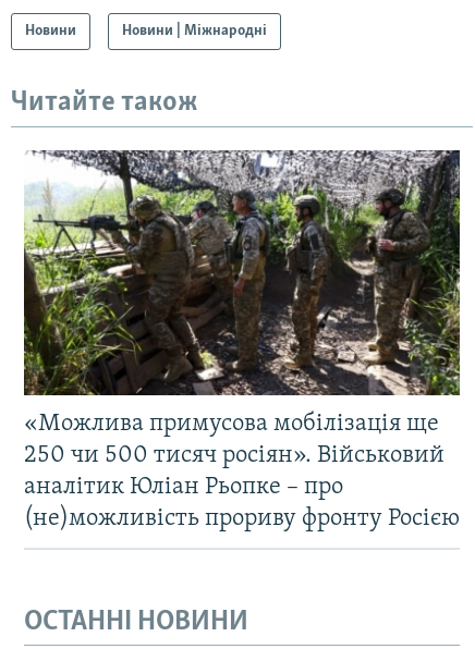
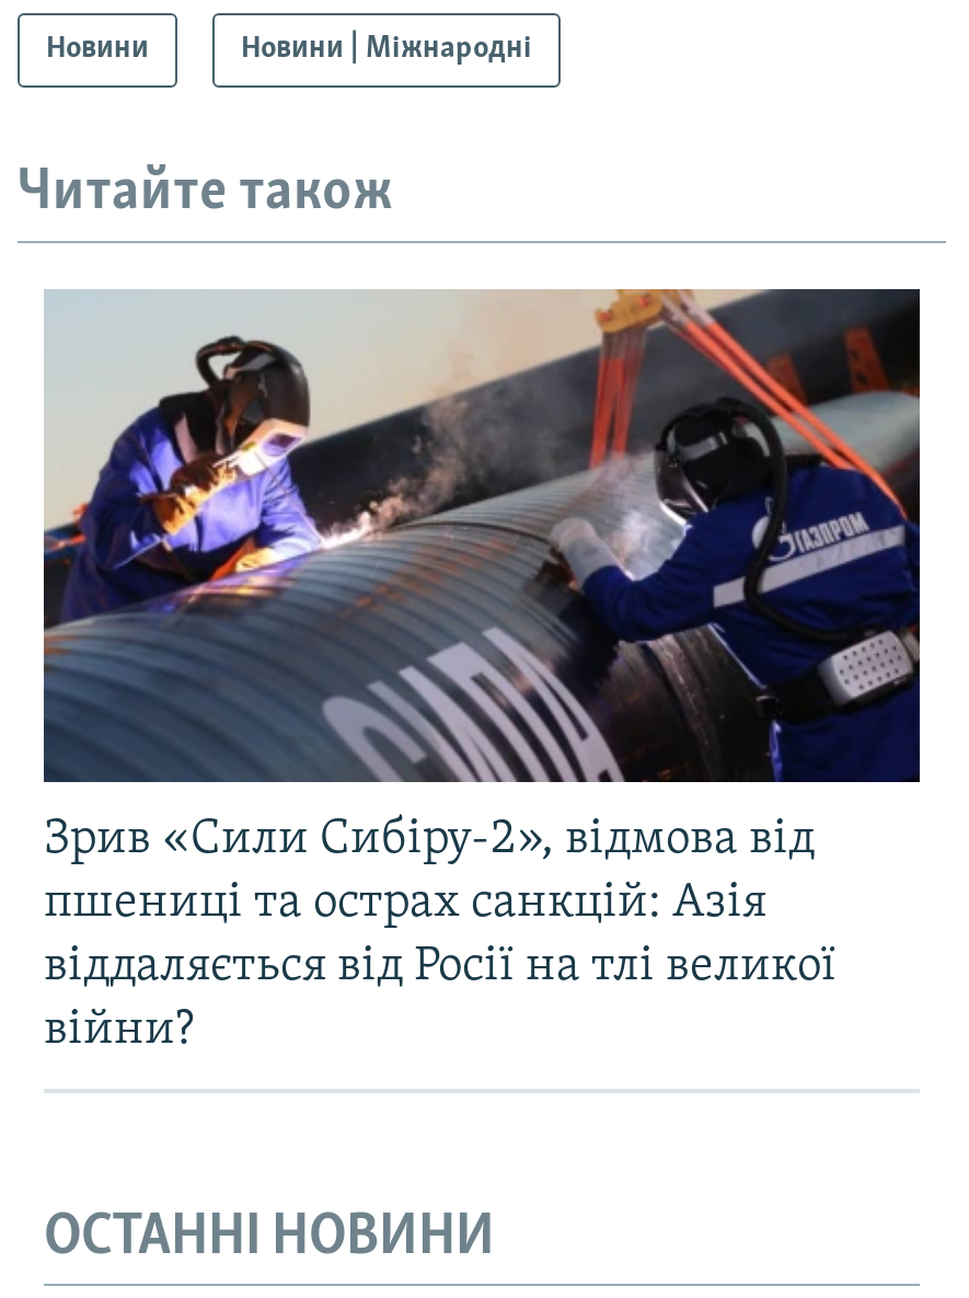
[23,150,461,531] [image] | «Можлива примусова мобілізація ще | 250 чи 500 тисяч росіян». Військовий | аналітик Юліан Рьопке – про | (не)можливість прориву фронту Росією -> [42,289,922,1055] [image] | Зрив «Сили Сибіру-2», відмова від | пшениці та острах санкцій: Азія | віддаляється від Росії на тлі великої | війни?

